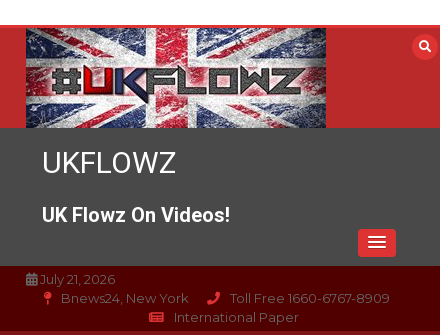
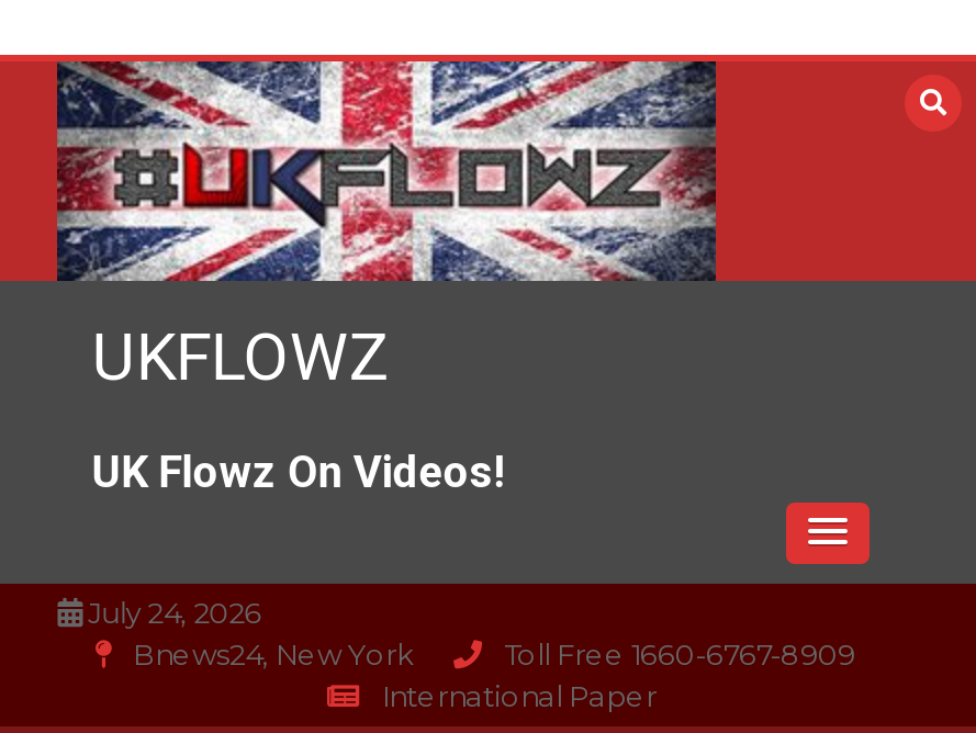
[37,271,115,287] July 21, 2026 -> [82,596,262,631] July 24, 2026

